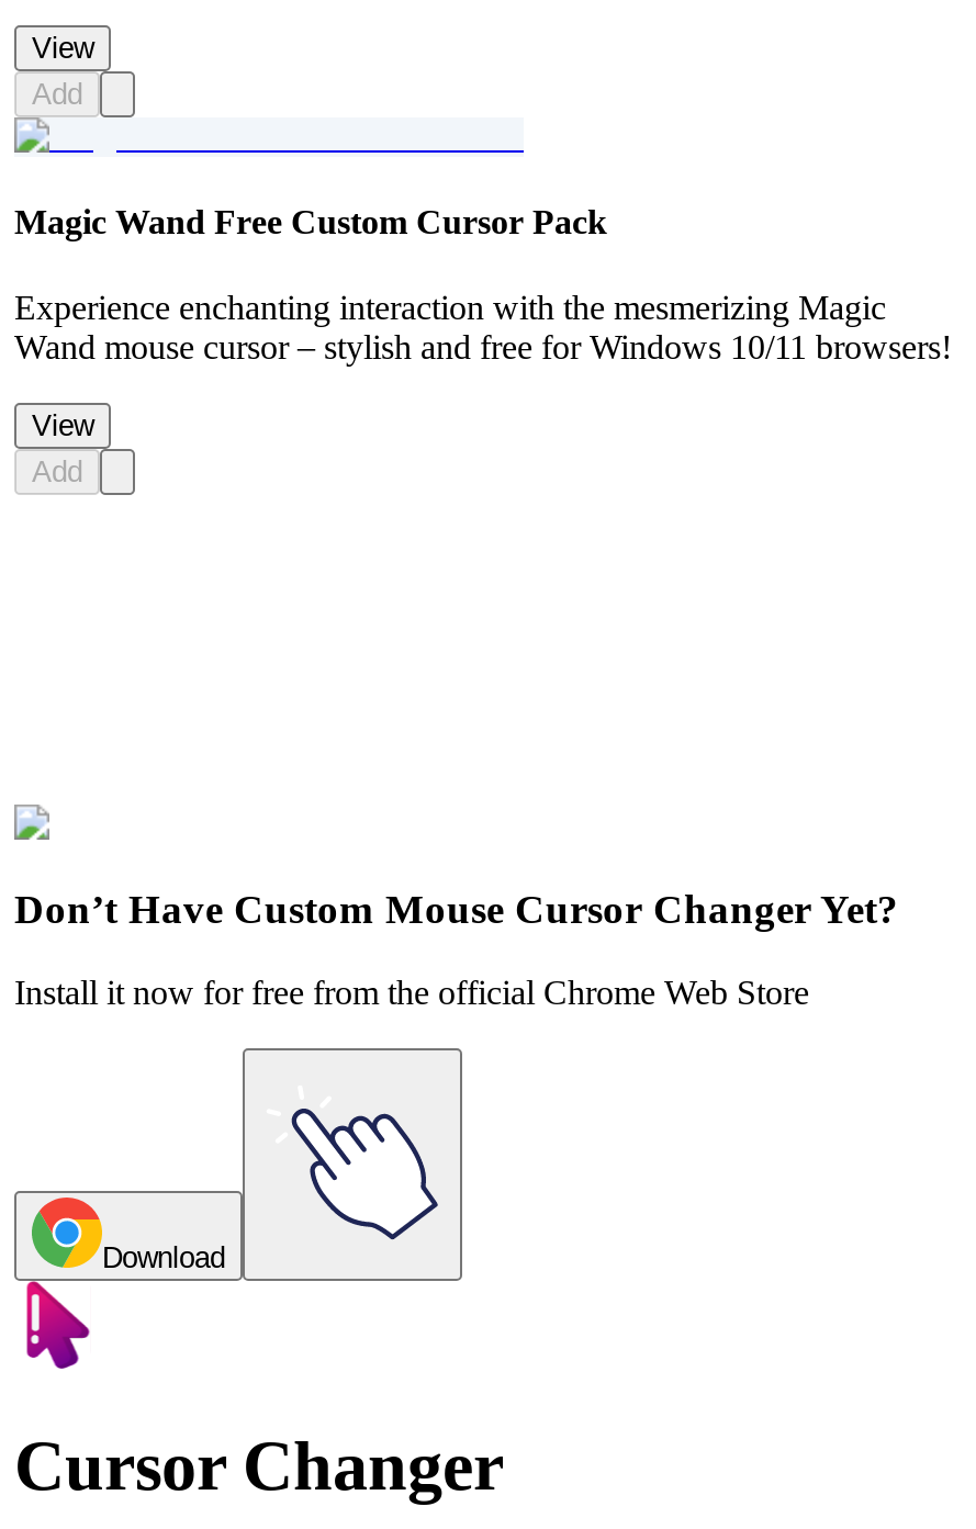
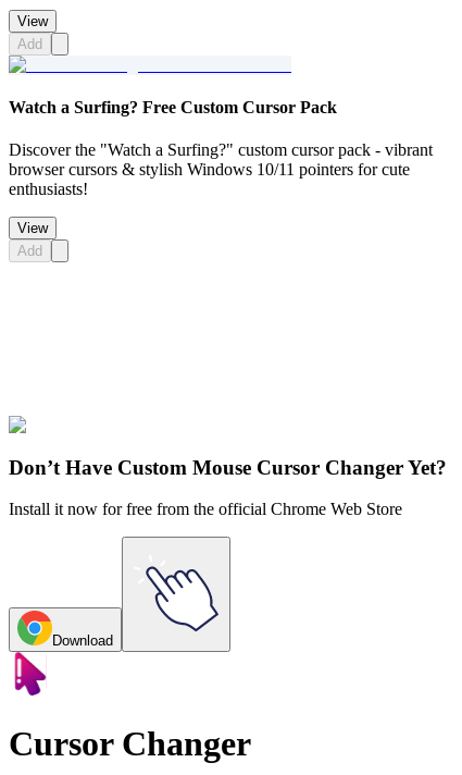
[14,204,607,241] Magic Wand Free Custom Cursor Pack -> [9,98,337,117] Watch a Surfing? Free Custom Cursor Pack
[14,290,952,366] Experience enchanting interaction with the mesmerizing Magic | Wand mouse cursor – stylish and free for Windows 10/11 browsers! -> [9,141,433,199] Discover the "Watch a Surfing?" custom cursor pack - vibrant | browser cursors & stylish Windows 10/11 pointers for cute | enthusiasts!

